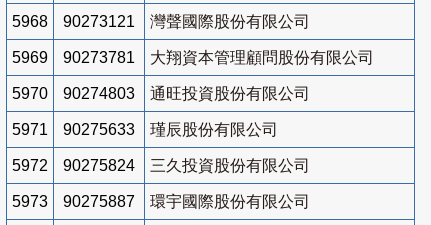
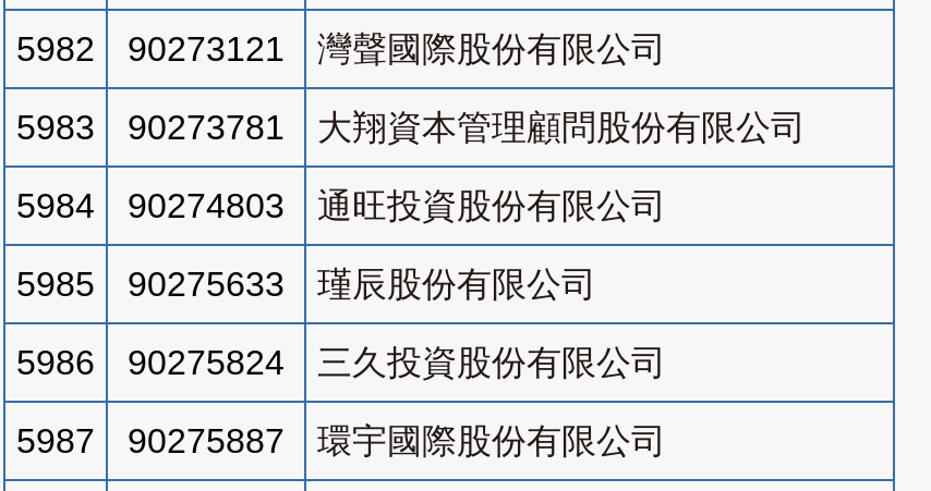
[12,13,310,30] 5968 90273121 灣聲國際股份有限公司 -> [16,30,666,67] 5982 90273121 灣聲國際股份有限公司
[12,49,374,66] 5969 90273781 大翔資本管理顧問股份有限公司 -> [16,109,806,146] 5983 90273781 大翔資本管理顧問股份有限公司
[12,85,310,102] 5970 90274803 通旺投資股份有限公司 -> [16,187,666,224] 5984 90274803 通旺投資股份有限公司
[12,121,278,138] 5971 90275633 瑾辰股份有限公司 -> [16,265,596,302] 5985 90275633 瑾辰股份有限公司
[12,157,310,174] 5972 90275824 三久投資股份有限公司 -> [16,344,666,381] 5986 90275824 三久投資股份有限公司
[12,193,310,210] 5973 90275887 環宇國際股份有限公司 -> [16,422,666,459] 5987 90275887 環宇國際股份有限公司

